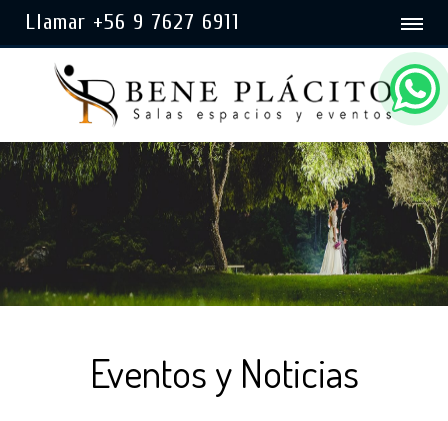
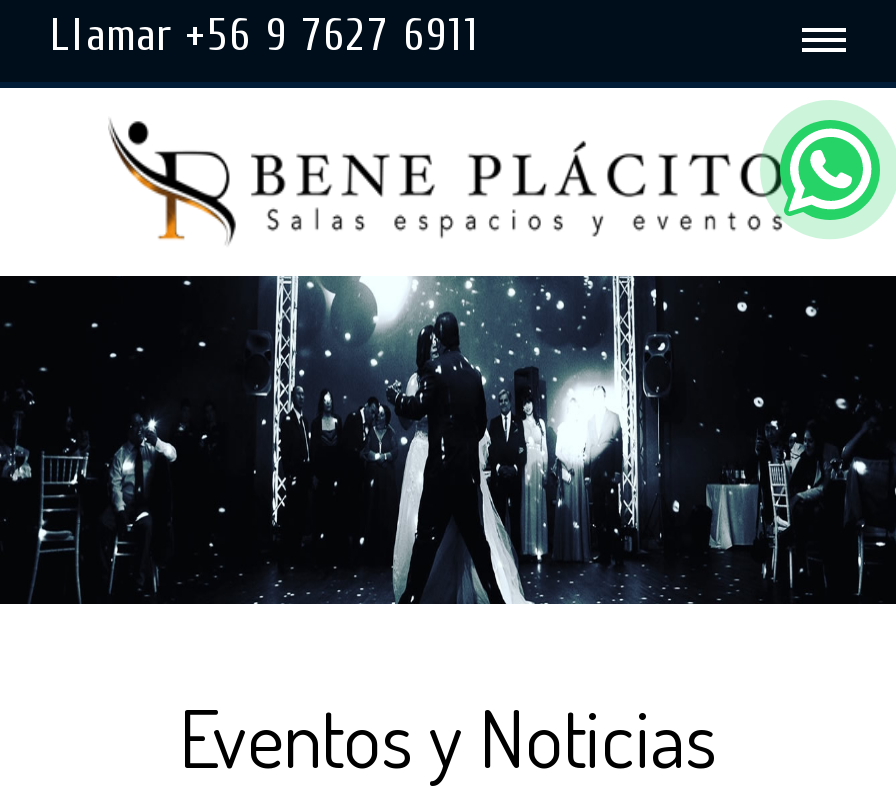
[3,141,445,307] [image] -> [6,274,890,606] [image]

